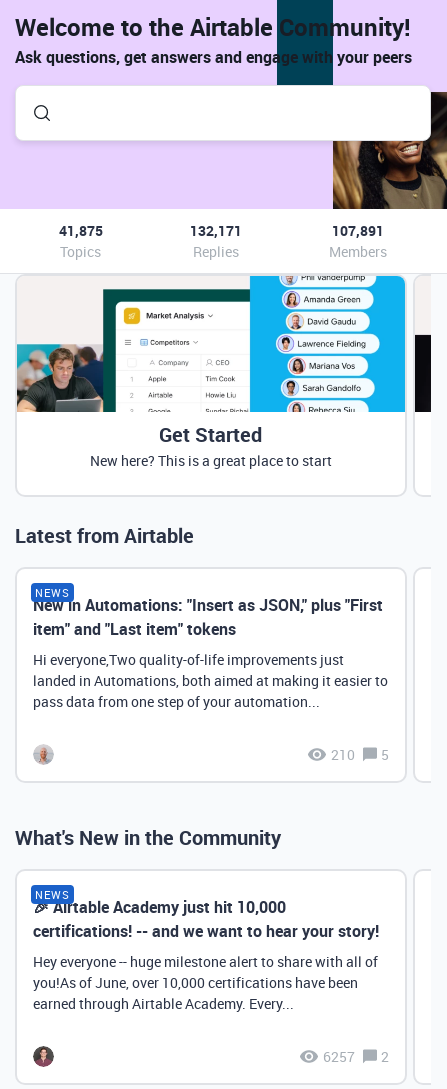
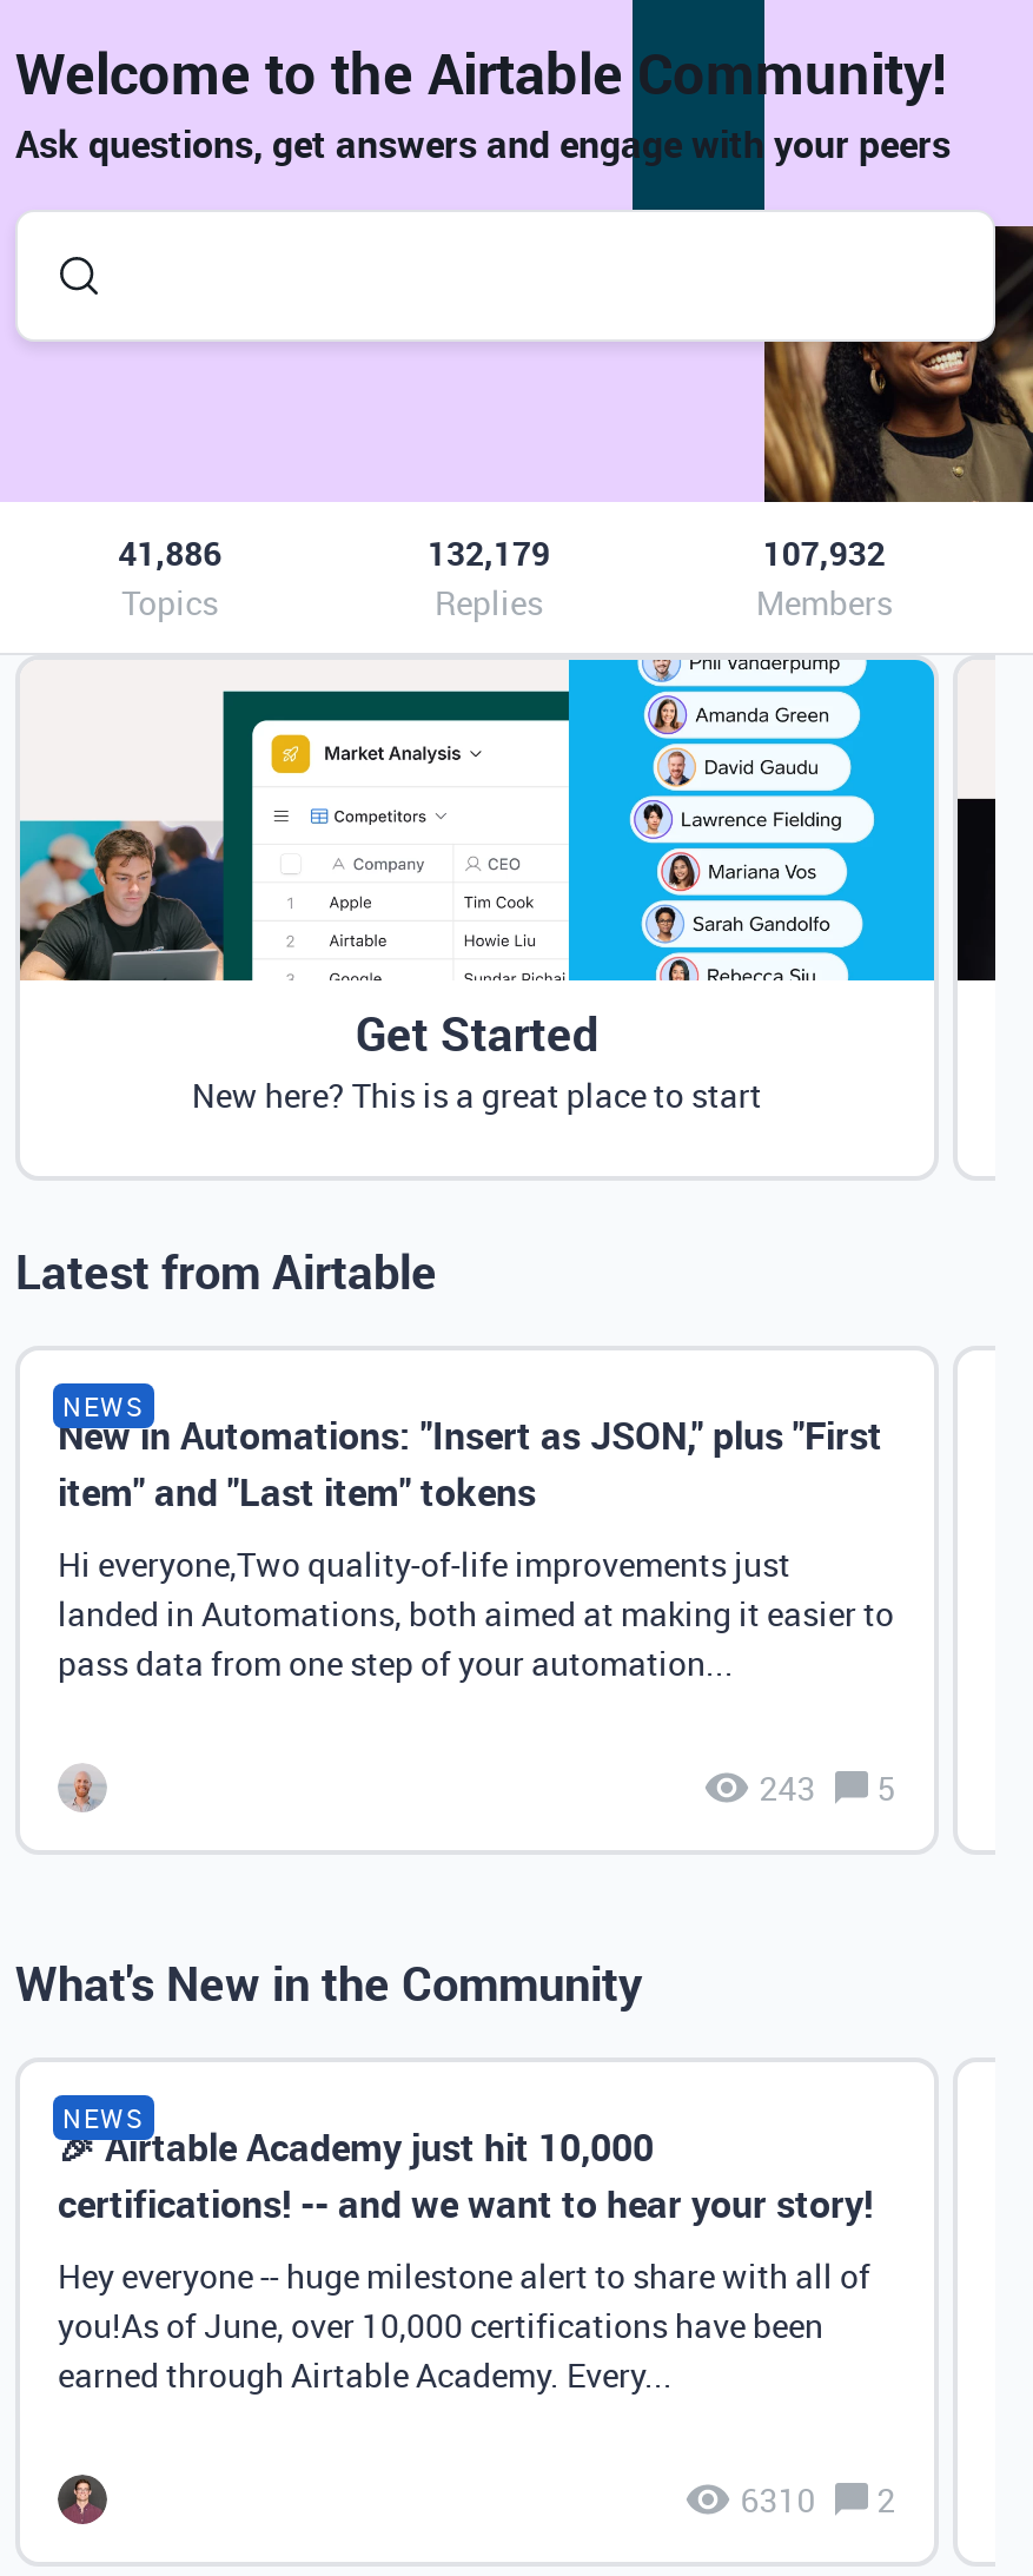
[59,221,103,240] 41,875 -> [118,530,222,575] 41,886
[190,221,242,240] 132,171 -> [428,530,550,575] 132,179
[332,221,384,240] 107,891 -> [763,530,885,575] 107,932
[331,745,389,764] 210 5 -> [759,1765,896,1810] 243 5
[323,1047,389,1066] 6257 2 -> [740,2477,896,2522] 6310 2

